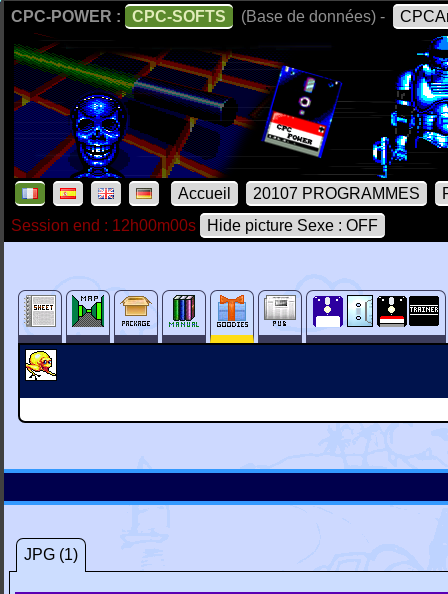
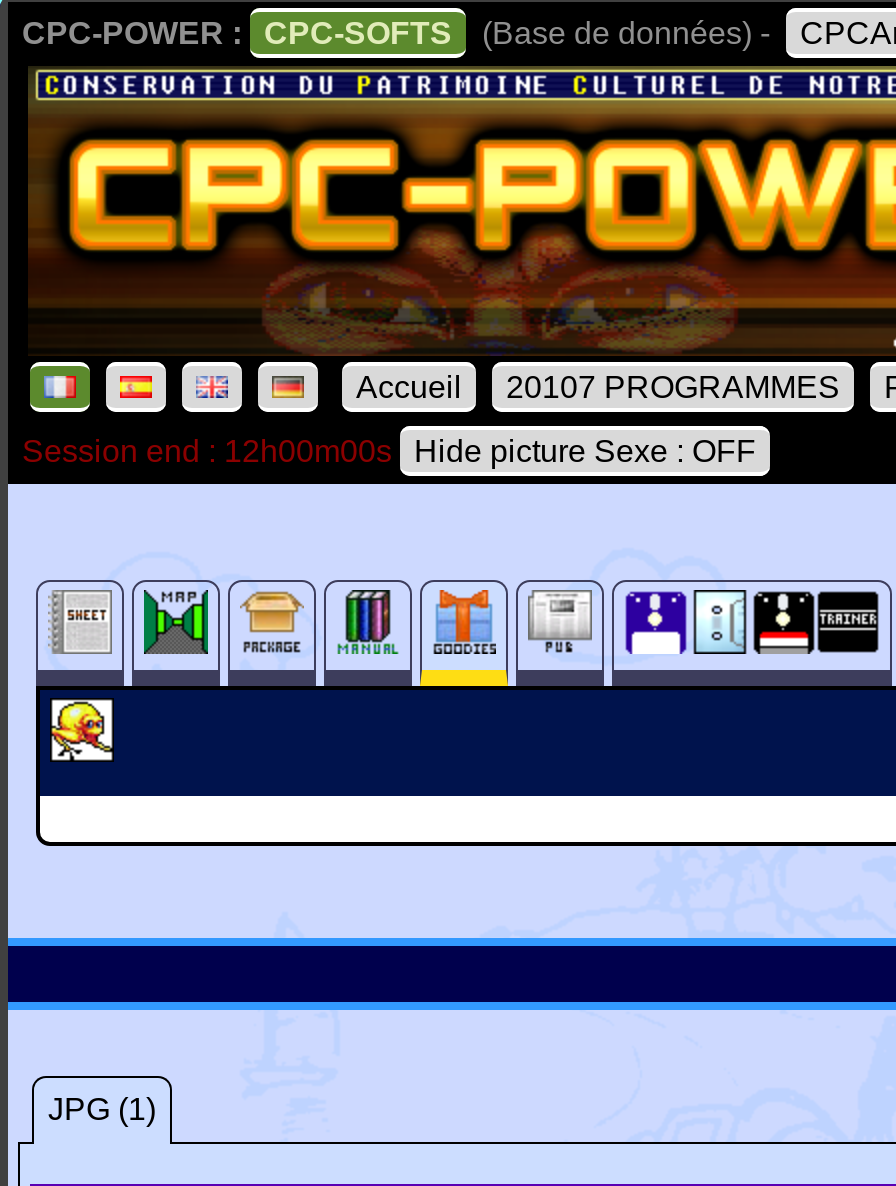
[14,33,445,179] [image] -> [28,64,890,356] [image]

